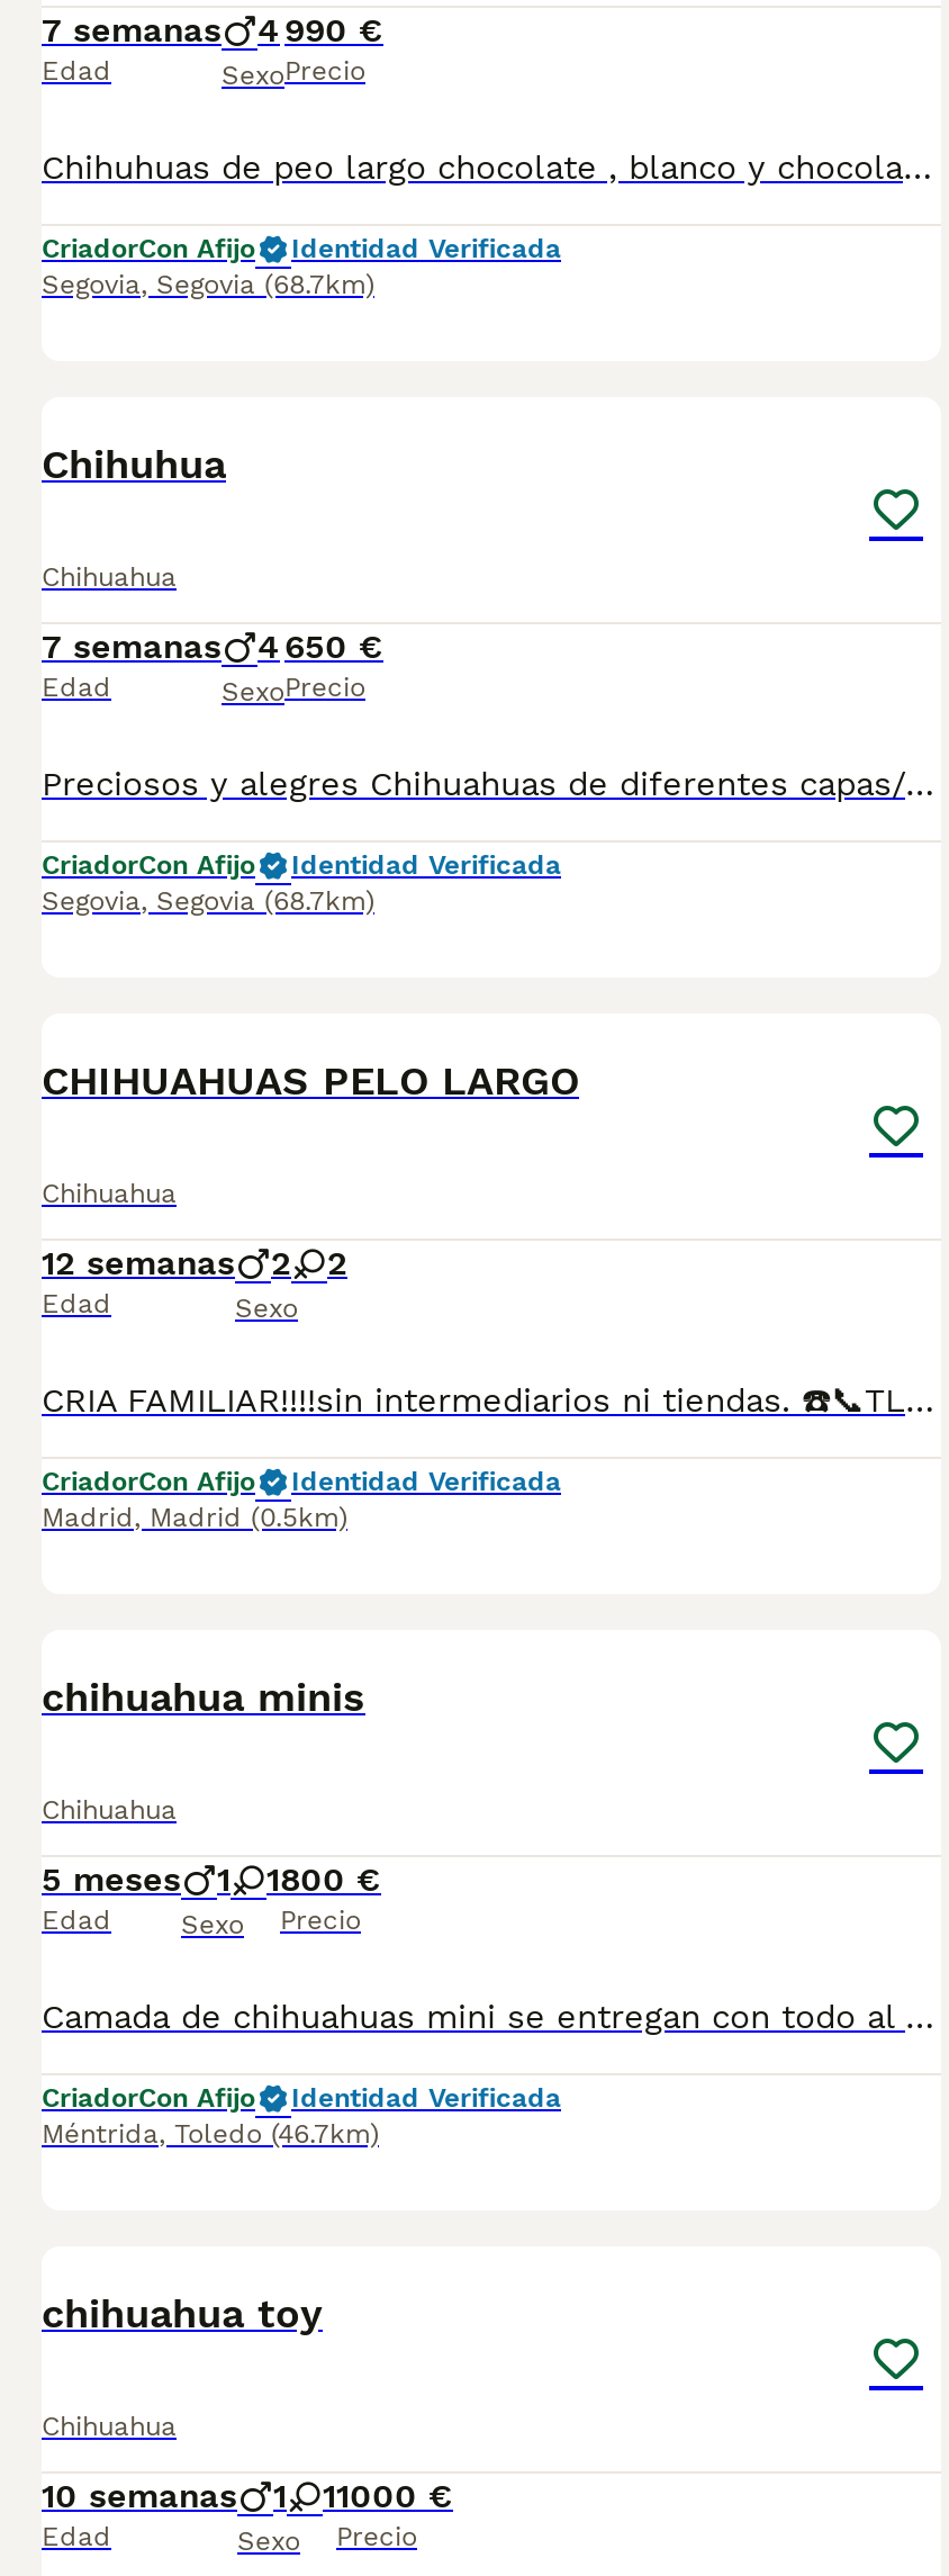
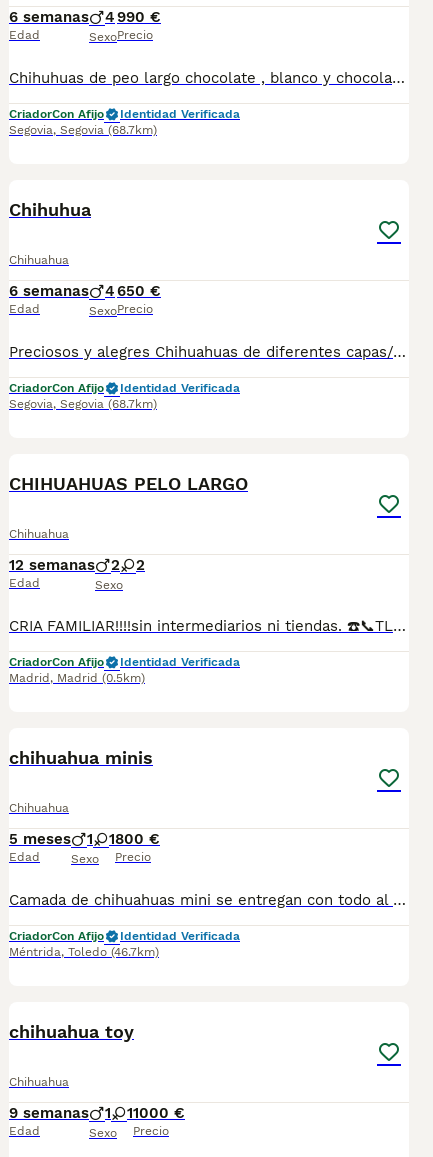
[42,10,383,51] 7 semanas 4 990 € -> [9,8,161,26] 6 semanas 4 990 €
[42,627,383,667] 7 semanas 4 650 € -> [9,282,161,300] 6 semanas 4 650 €
[42,2476,237,2516] 10 semanas -> [9,1104,89,1122] 9 semanas

